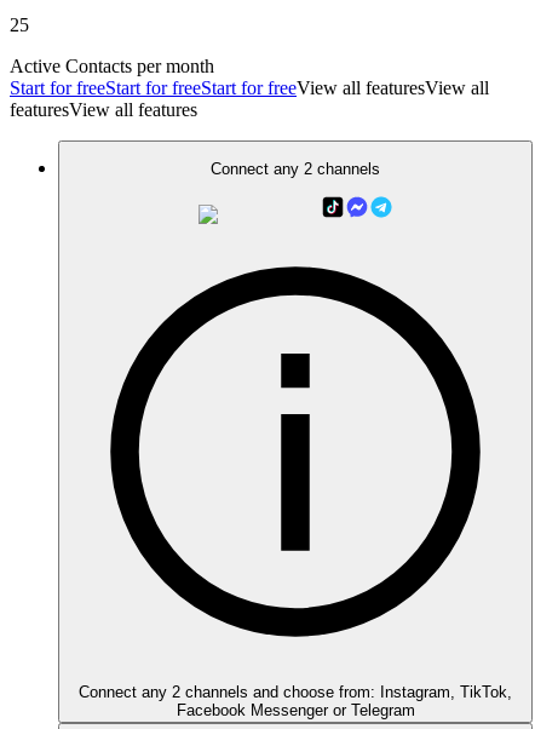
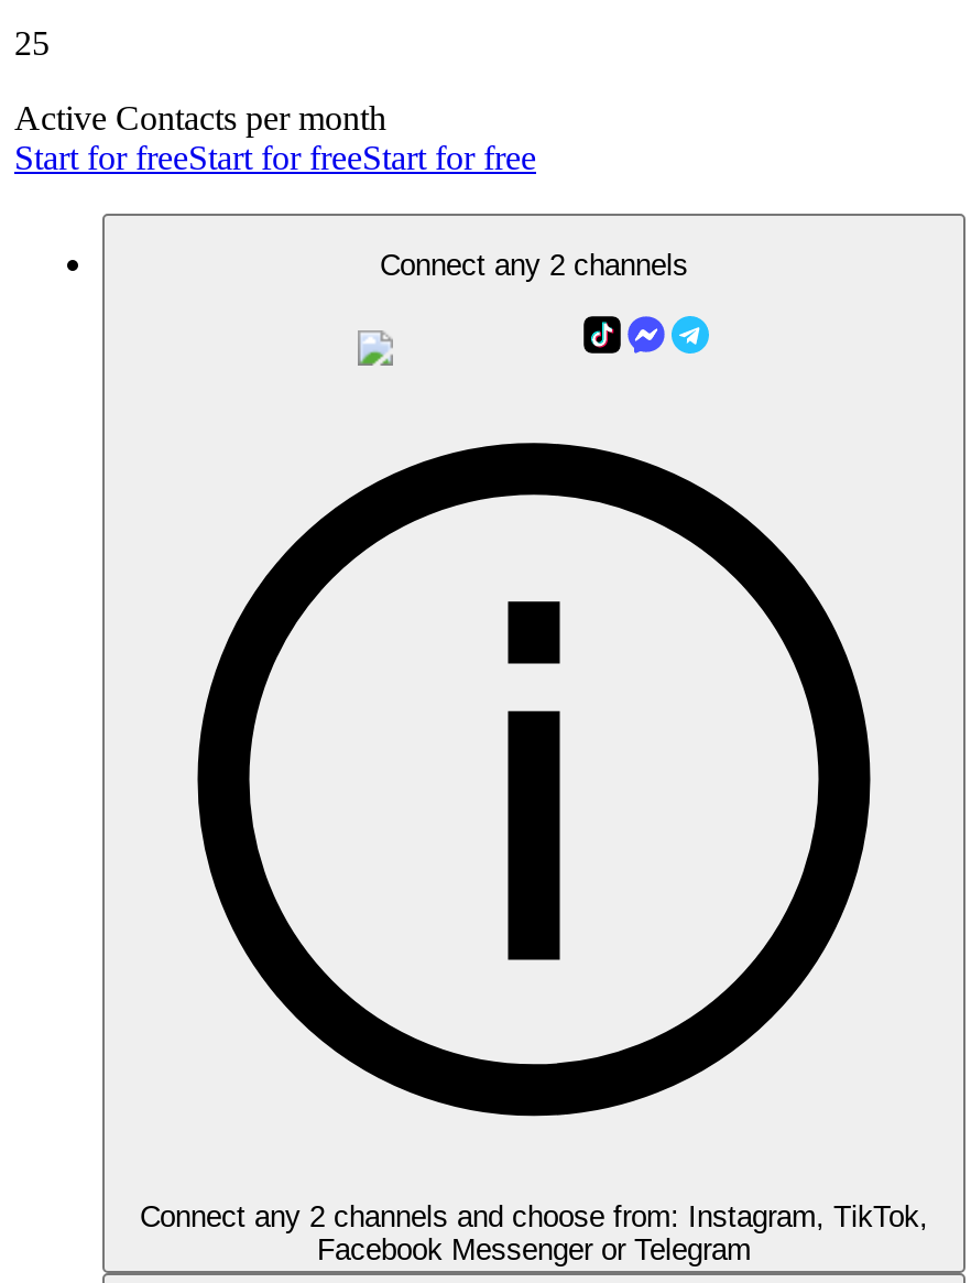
[10,77,489,120] Start for freeStart for freeStart for freeView all featuresView all | featuresView all features -> [14,139,536,176] Start for freeStart for freeStart for free

